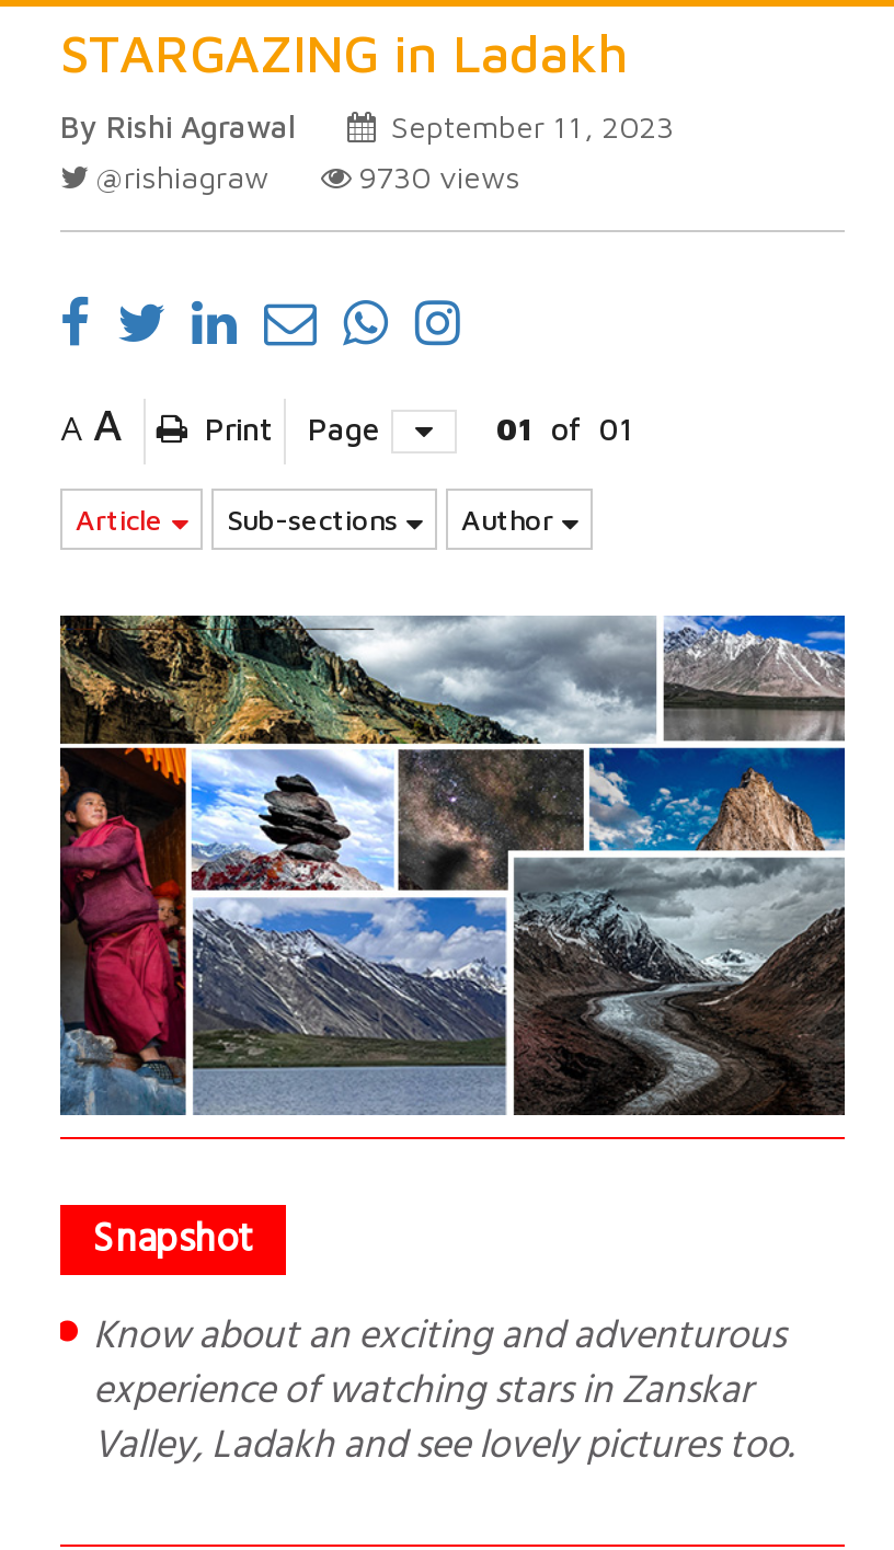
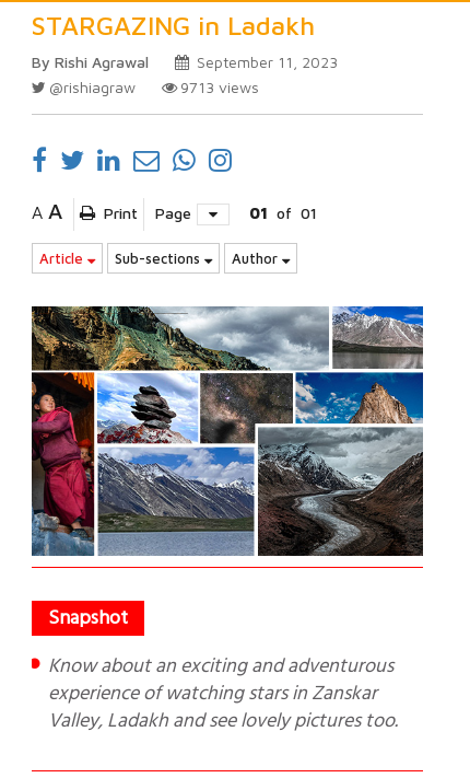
[358,158,520,195] 9730 views -> [180,78,259,96] 9713 views

